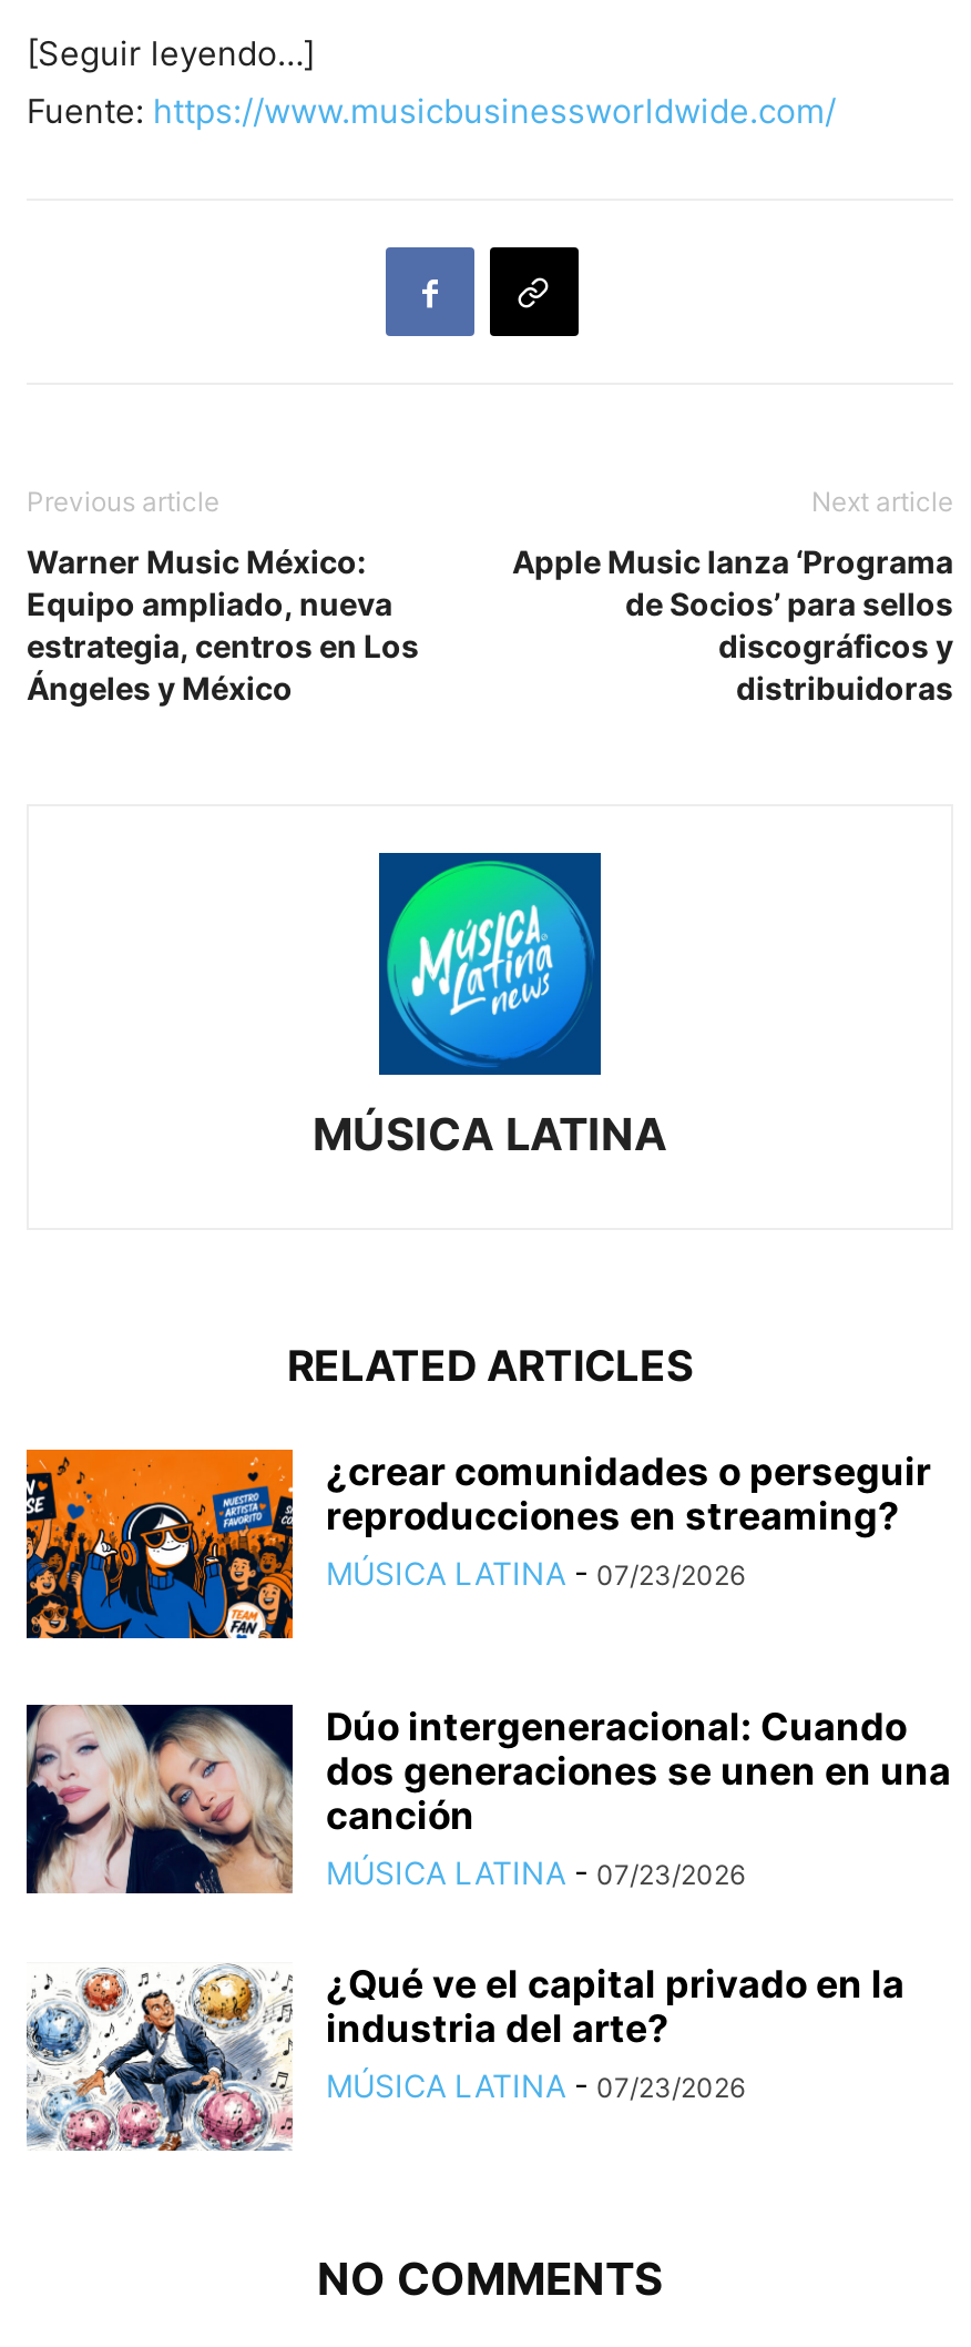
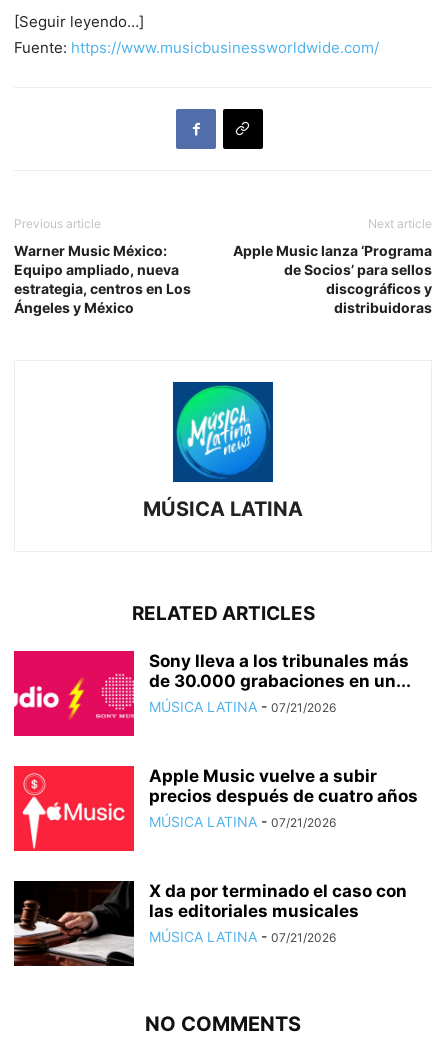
[24,1446,931,1642] [image] | ¿crear comunidades o perseguir | reproducciones en streaming? | MÚSICA LATINA - 07/23/2026 -> [13,650,411,737] [image] | Sony lleva a los tribunales más | de 30.000 grabaciones en un... | MÚSICA LATINA - 07/21/2026
[24,1701,951,1897] [image] | Dúo intergeneracional: Cuando | dos generaciones se unen en una | canción | MÚSICA LATINA - 07/23/2026 -> [13,765,426,852] [image] | Apple Music vuelve a subir | precios después de cuatro años | MÚSICA LATINA - 07/21/2026
[27,1962,904,2152] [image] | ¿Qué ve el capital privado en la | industria del arte? | MÚSICA LATINA - 07/23/2026 -> [13,880,407,967] [image] | X da por terminado el caso con | las editoriales musicales | MÚSICA LATINA - 07/21/2026

